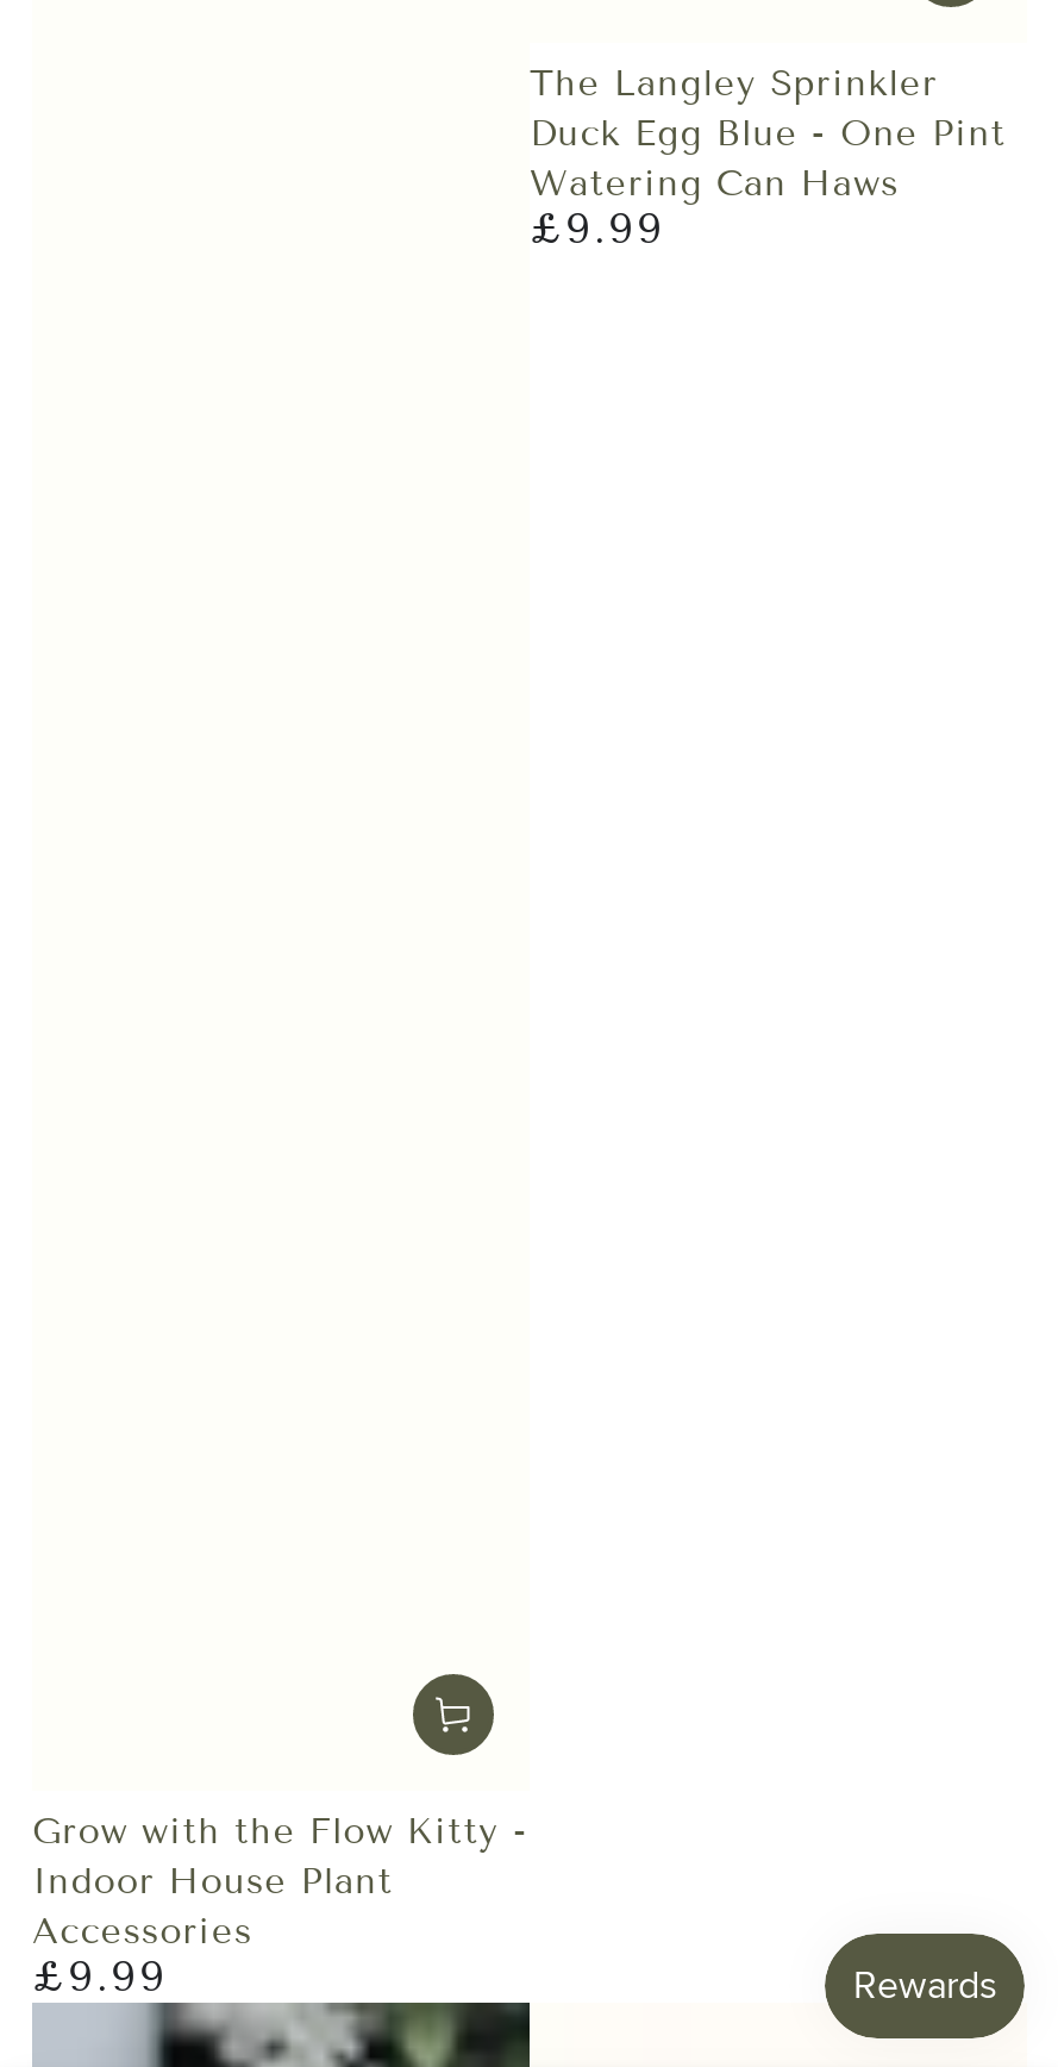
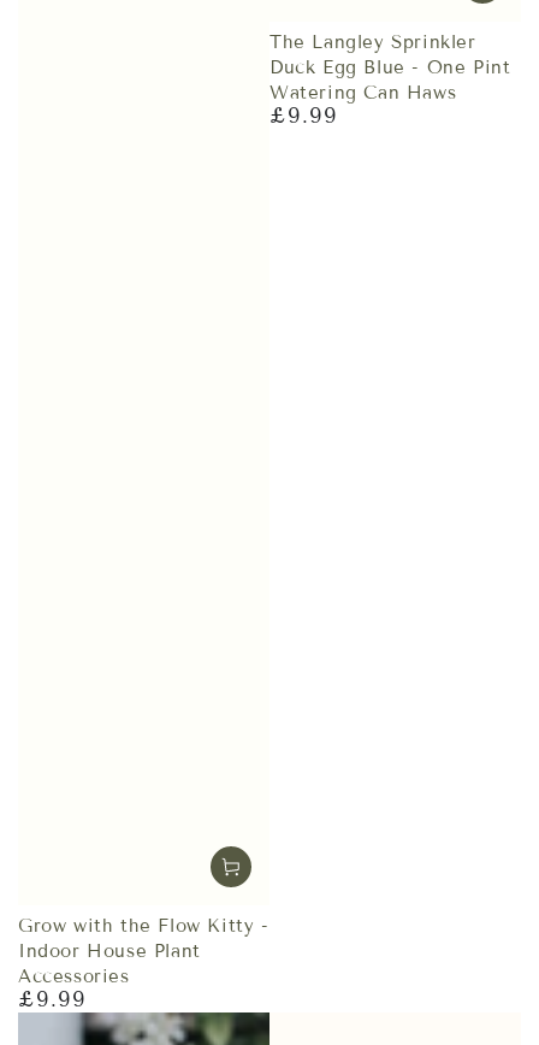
[822,1931,1027,2041] [image] -> none

